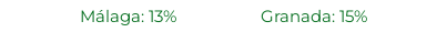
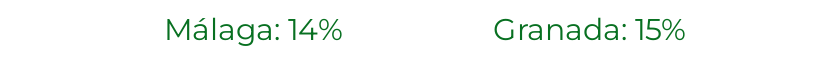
[79,6,176,27] Málaga: 13% -> [164,10,342,48] Málaga: 14%

